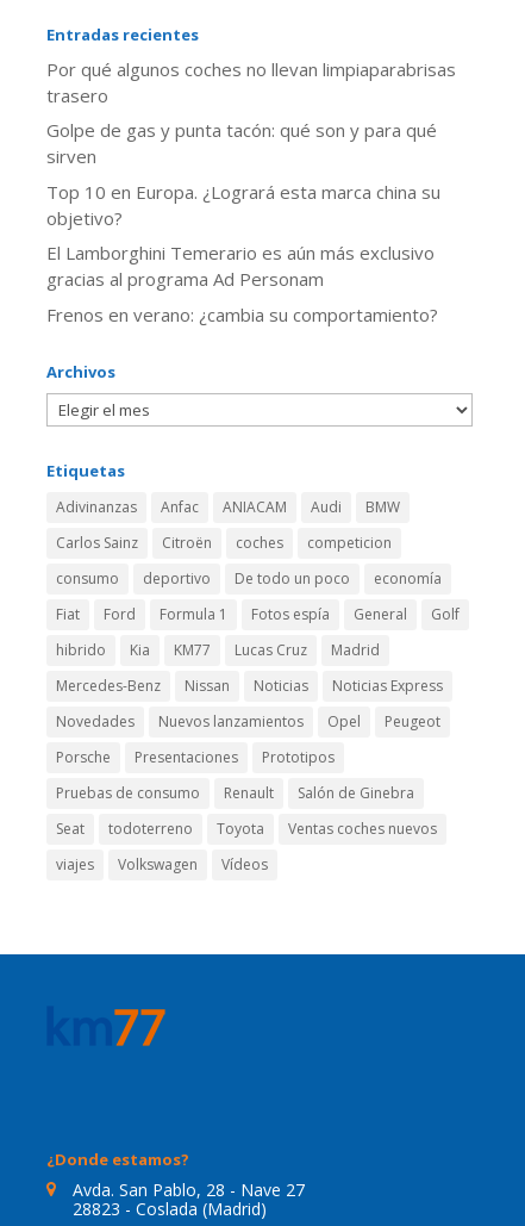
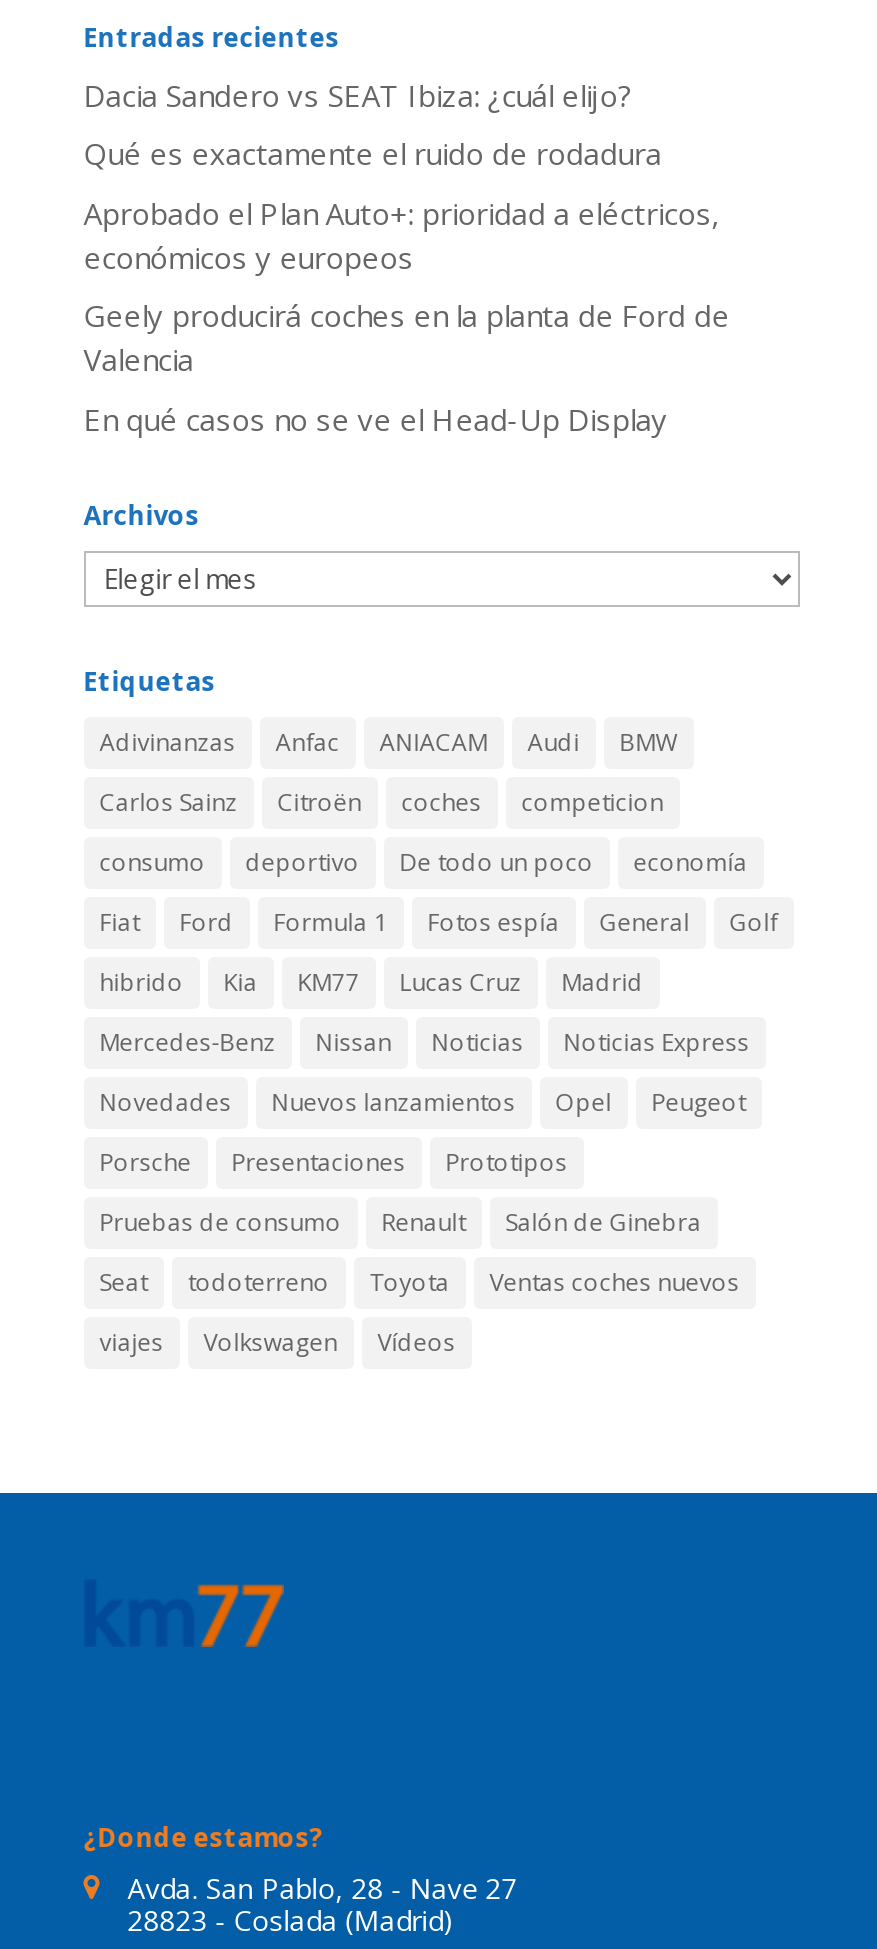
[46,57,456,107] Por qué algunos coches no llevan limpiaparabrisas | trasero -> [84,75,632,115] Dacia Sandero vs SEAT Ibiza: ¿cuál elijo?
[46,118,437,168] Golpe de gas y punta tacón: qué son y para qué | sirven -> [84,134,662,174] Qué es exactamente el ruido de rodadura
[46,180,440,230] Top 10 en Europa. ¿Logrará esta marca china su | objetivo? -> [84,193,720,277] Aprobado el Plan Auto+: prioridad a eléctricos, | económicos y europeos
[46,241,434,291] El Lamborghini Temerario es aún más exclusivo | gracias al programa Ad Personam -> [84,296,730,380] Geely producirá coches en la planta de Ford de | Valencia
[46,302,443,326] Frenos en verano: ¿cambia su comportamiento? -> [84,399,668,439] En qué casos no se ve el Head-Up Display

